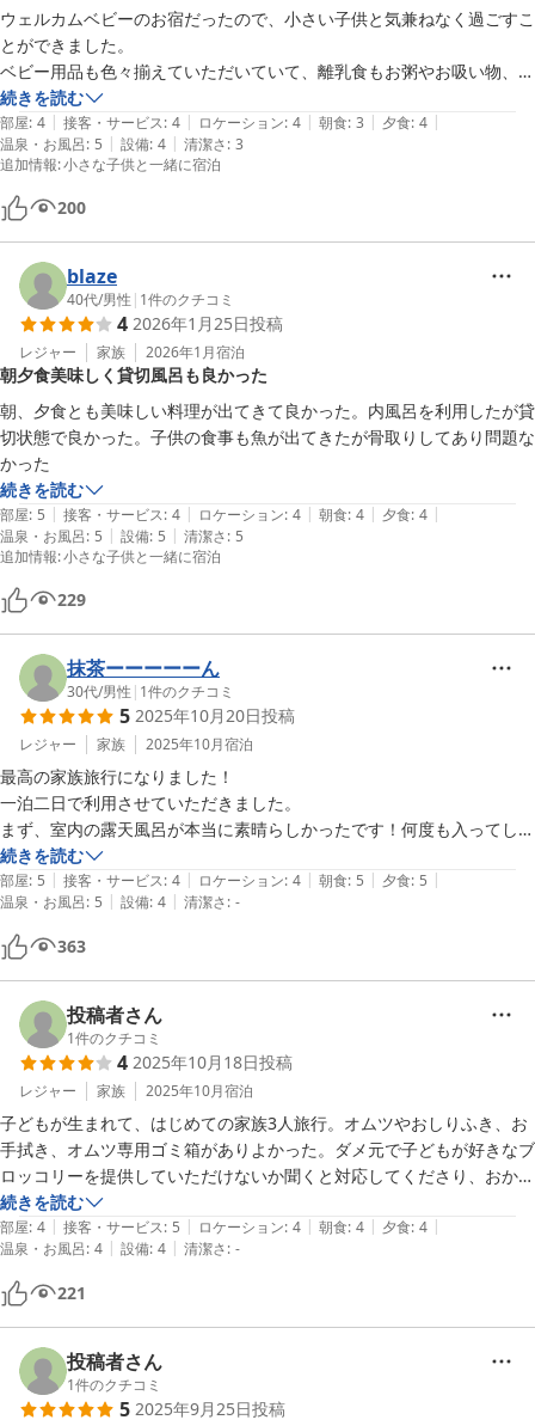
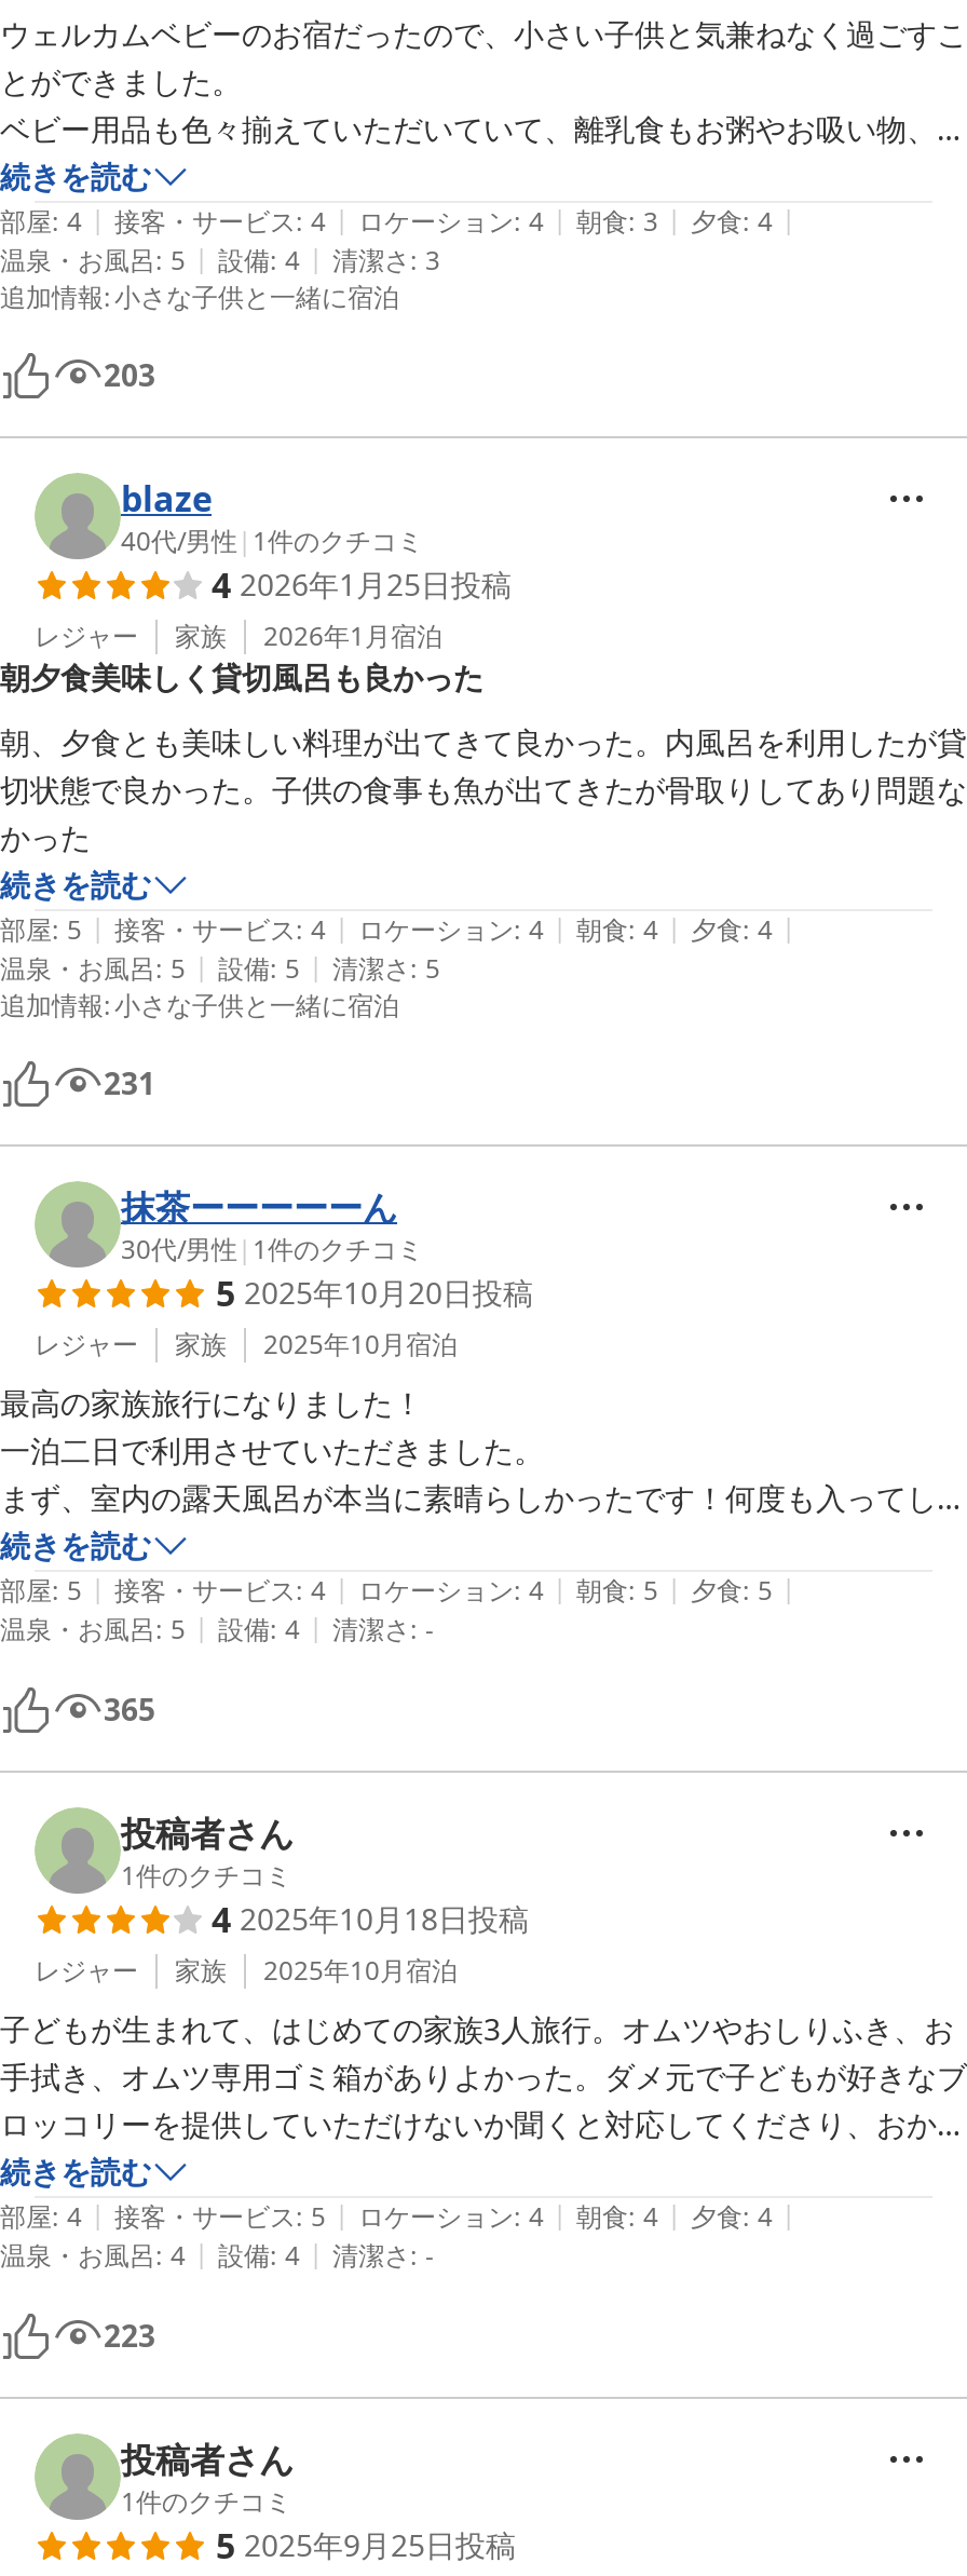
[57,196,86,219] 200 -> [104,354,155,395] 203
[57,588,86,611] 229 -> [104,1062,155,1103] 231
[57,935,86,957] 363 -> [104,1689,155,1730] 365
[57,1281,86,1304] 221 -> [104,2315,155,2356] 223

